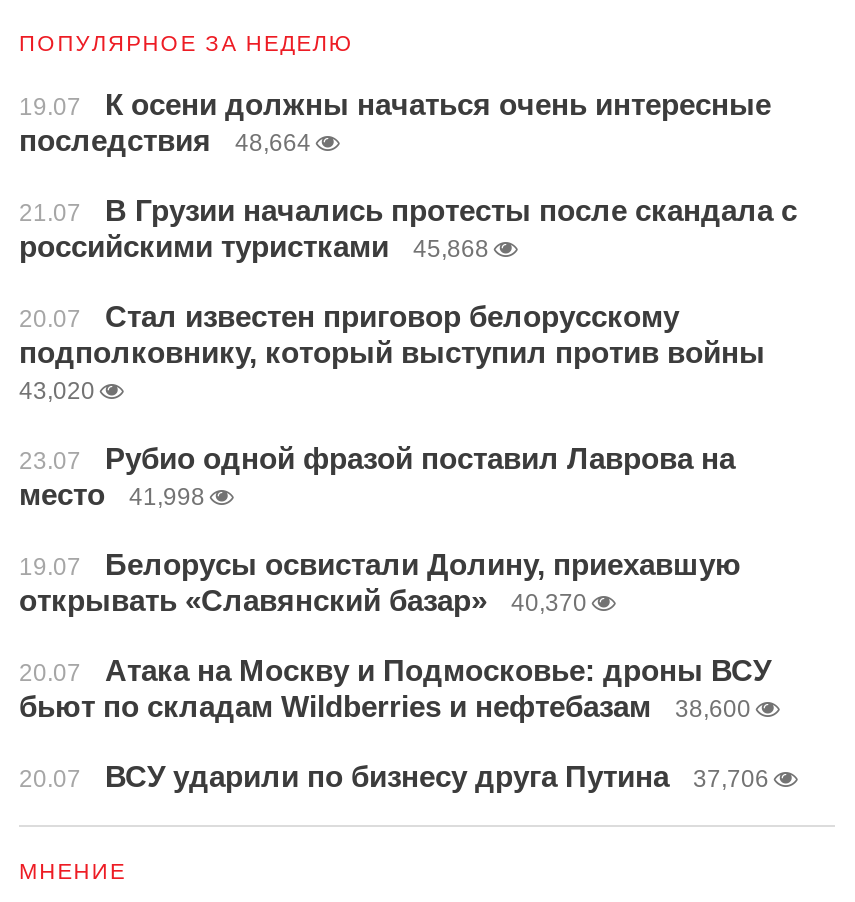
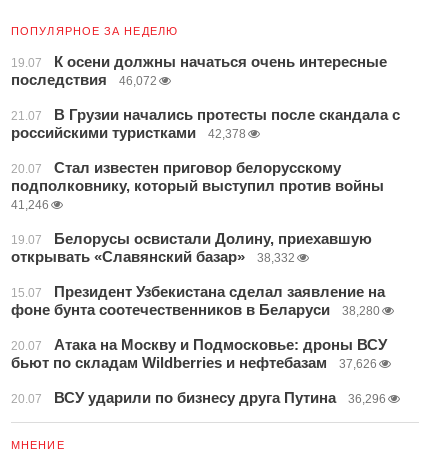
[19,123,311,157] последствия 48,664 -> [11,71,157,88] последствия 46,072
[19,229,489,263] российскими туристками 45,868 -> [11,124,246,141] российскими туристками 42,378
[19,377,735,511] 43,020 | 23.07 | Рубио одной фразой поставил Лаврова на | место | 41,998 -> [11,198,49,212] 41,246
moved [19,547,741,617] -> [11,230,372,265]: 19.07 | Белорусы освистали Долину, приехавшую | открывать «Славянский базар»
[511,589,587,617] 40,370 -> [11,251,385,318] 38,332 | 15.07 | Президент Узбекистана сделал заявление на | фоне бунта соотечественников в Беларуси | 38,280
[19,689,751,723] бьют по складам Wildberries и нефтебазам 38,600 -> [11,354,377,371] бьют по складам Wildberries и нефтебазам 37,626
[19,759,769,793] 20.07 ВСУ ударили по бизнесу друга Путина 37,706 -> [11,389,386,406] 20.07 ВСУ ударили по бизнесу друга Путина 36,296

